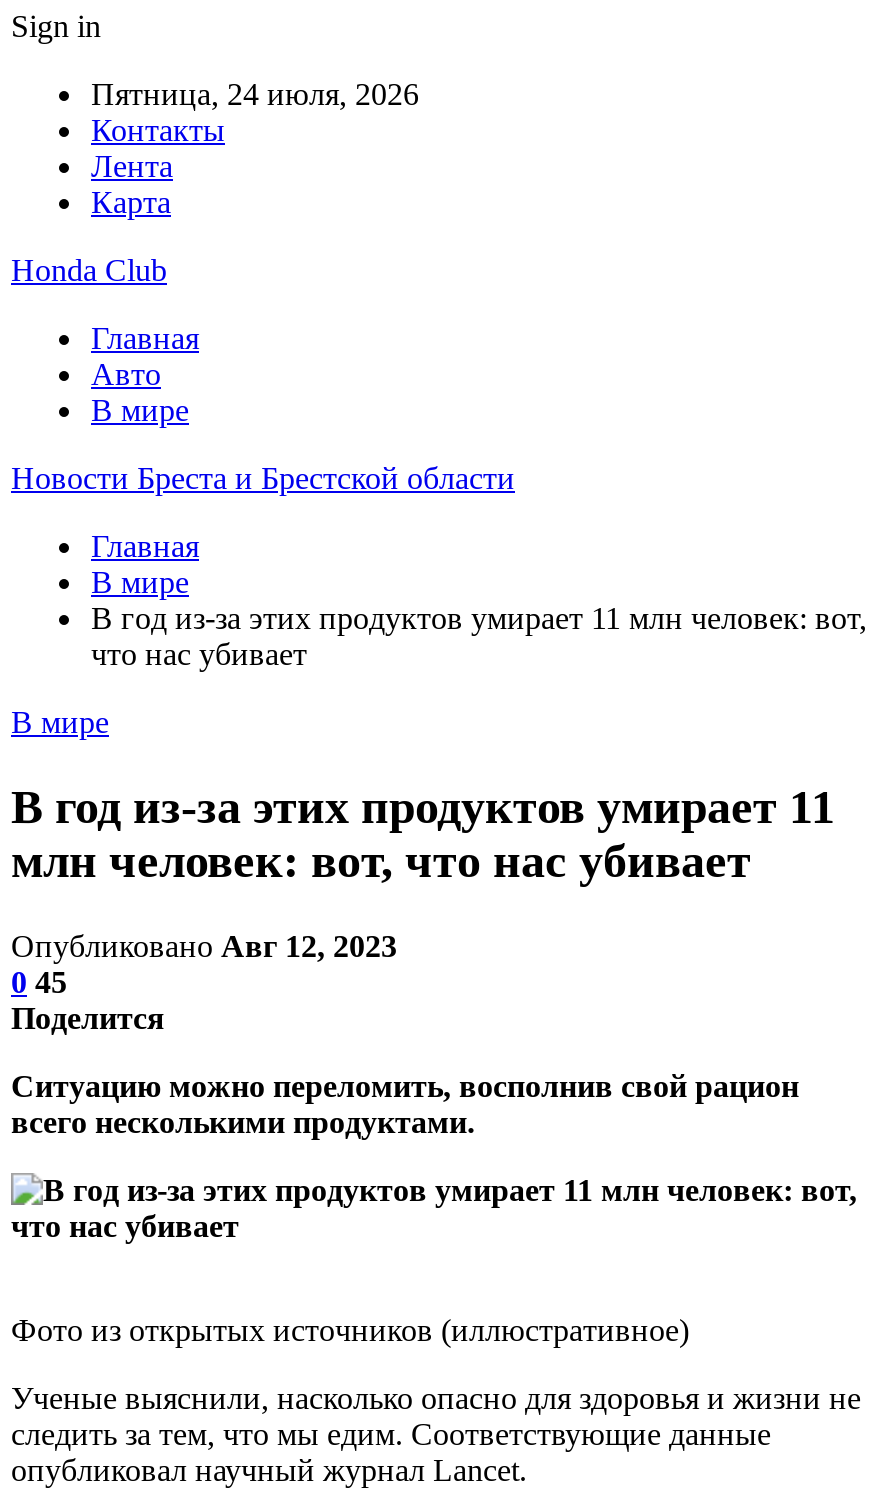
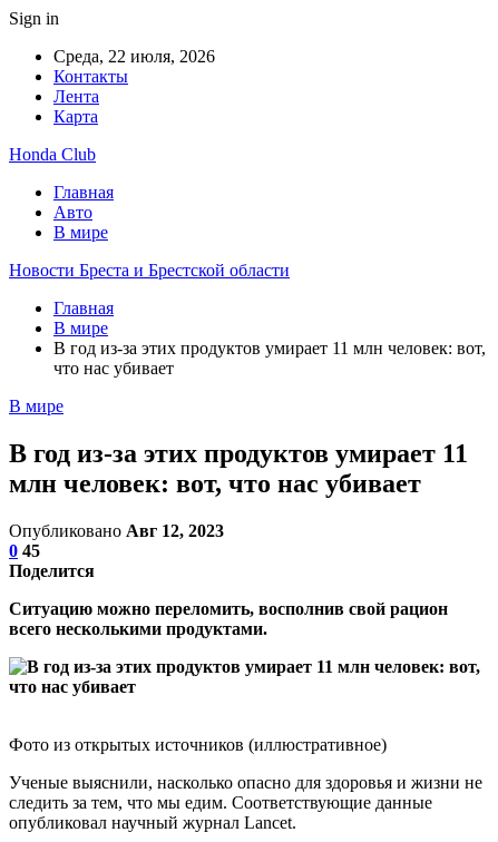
[91,77,419,111] Пятница, 24 июля, 2026 -> [53,47,215,66] Среда, 22 июля, 2026

